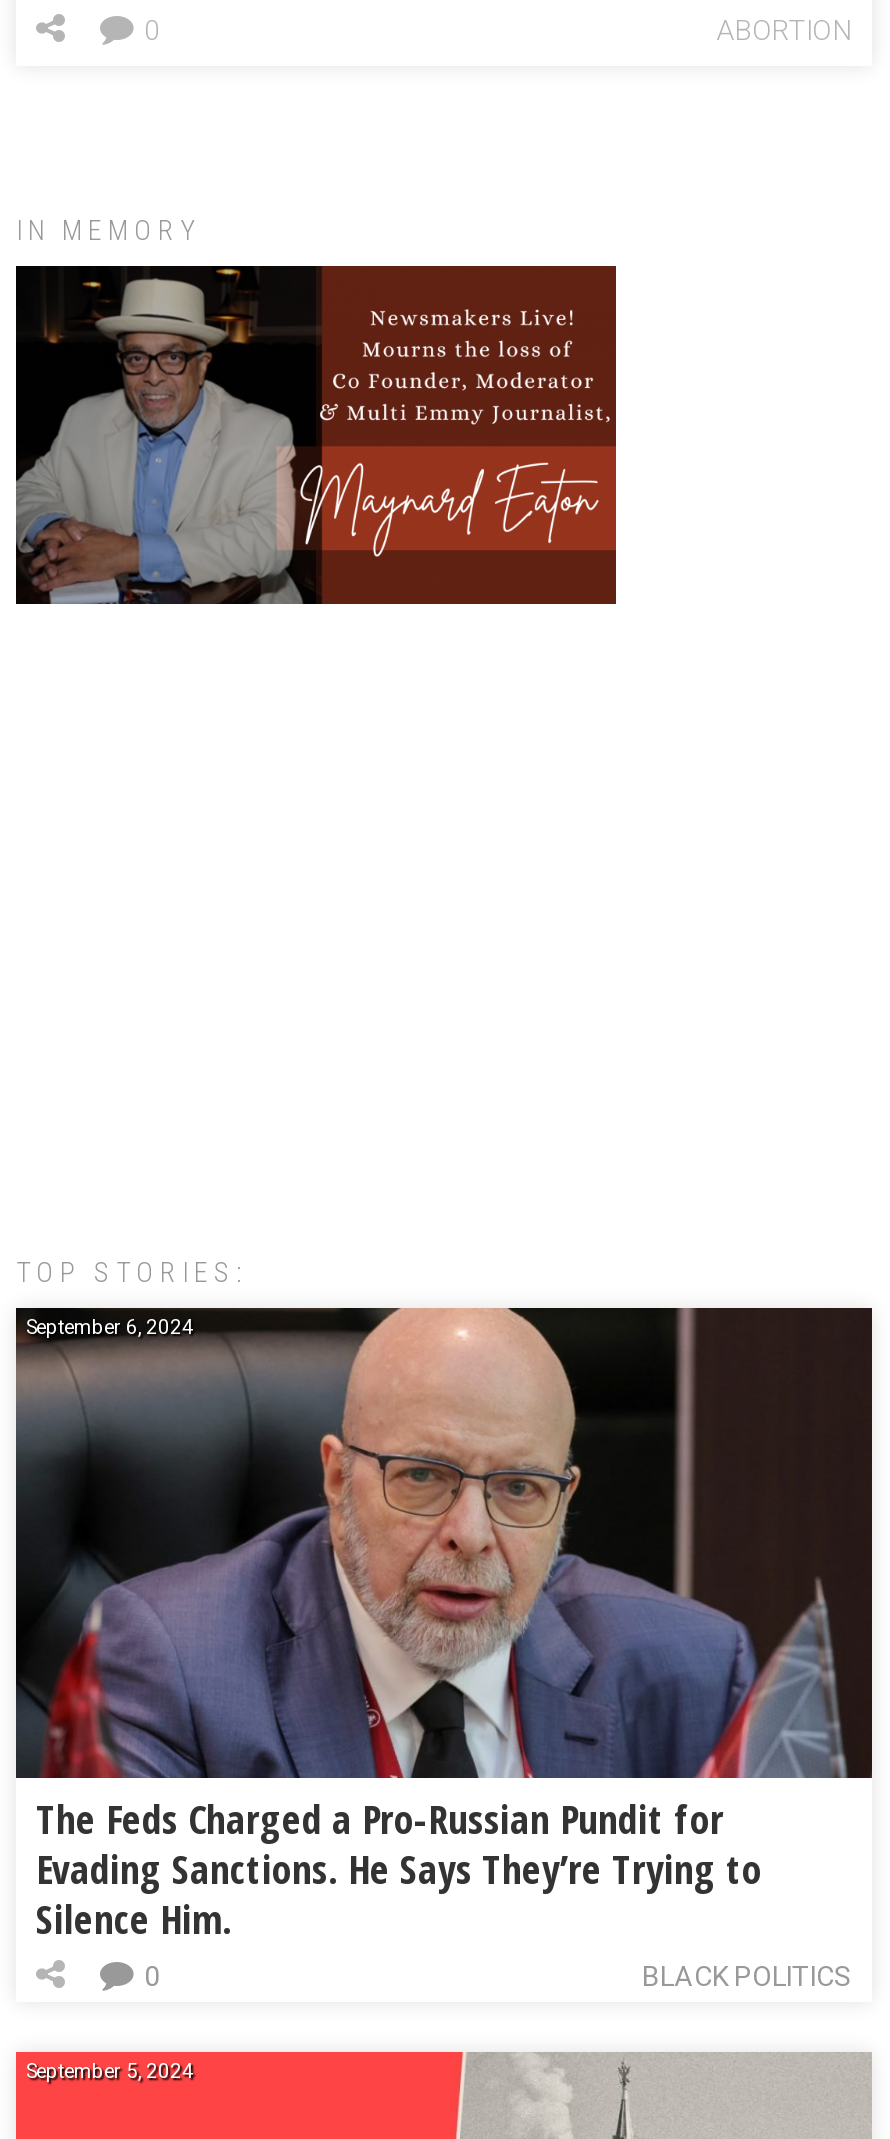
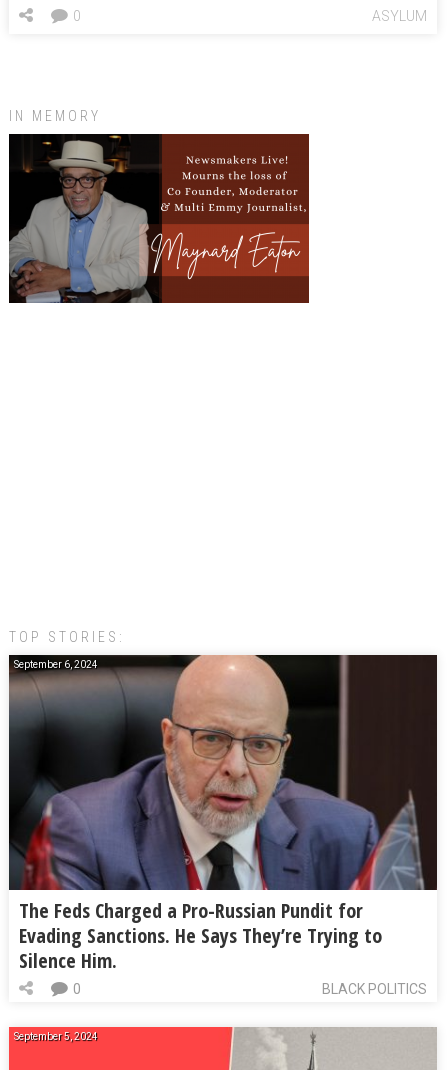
[716,14,852,46] ABORTION -> [372,7,427,23] ASYLUM

